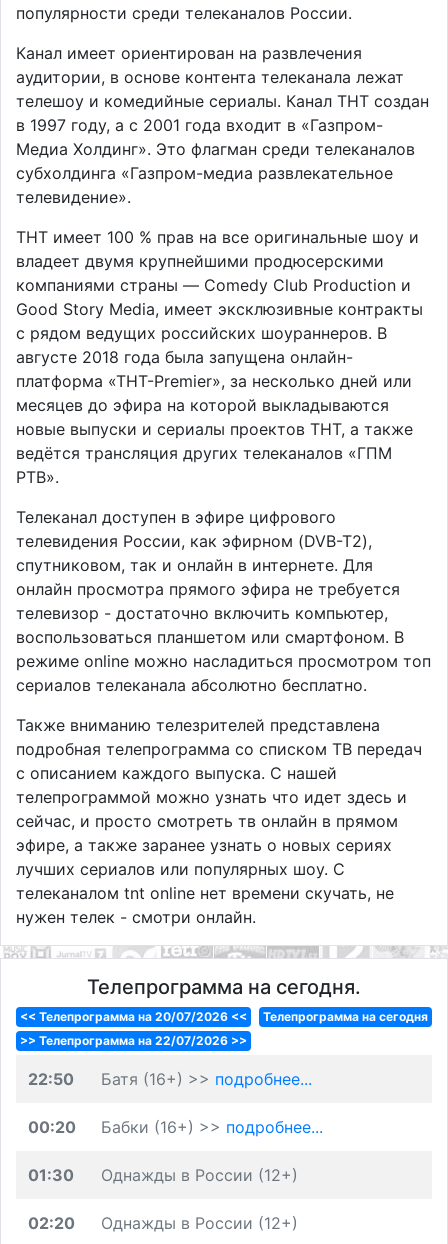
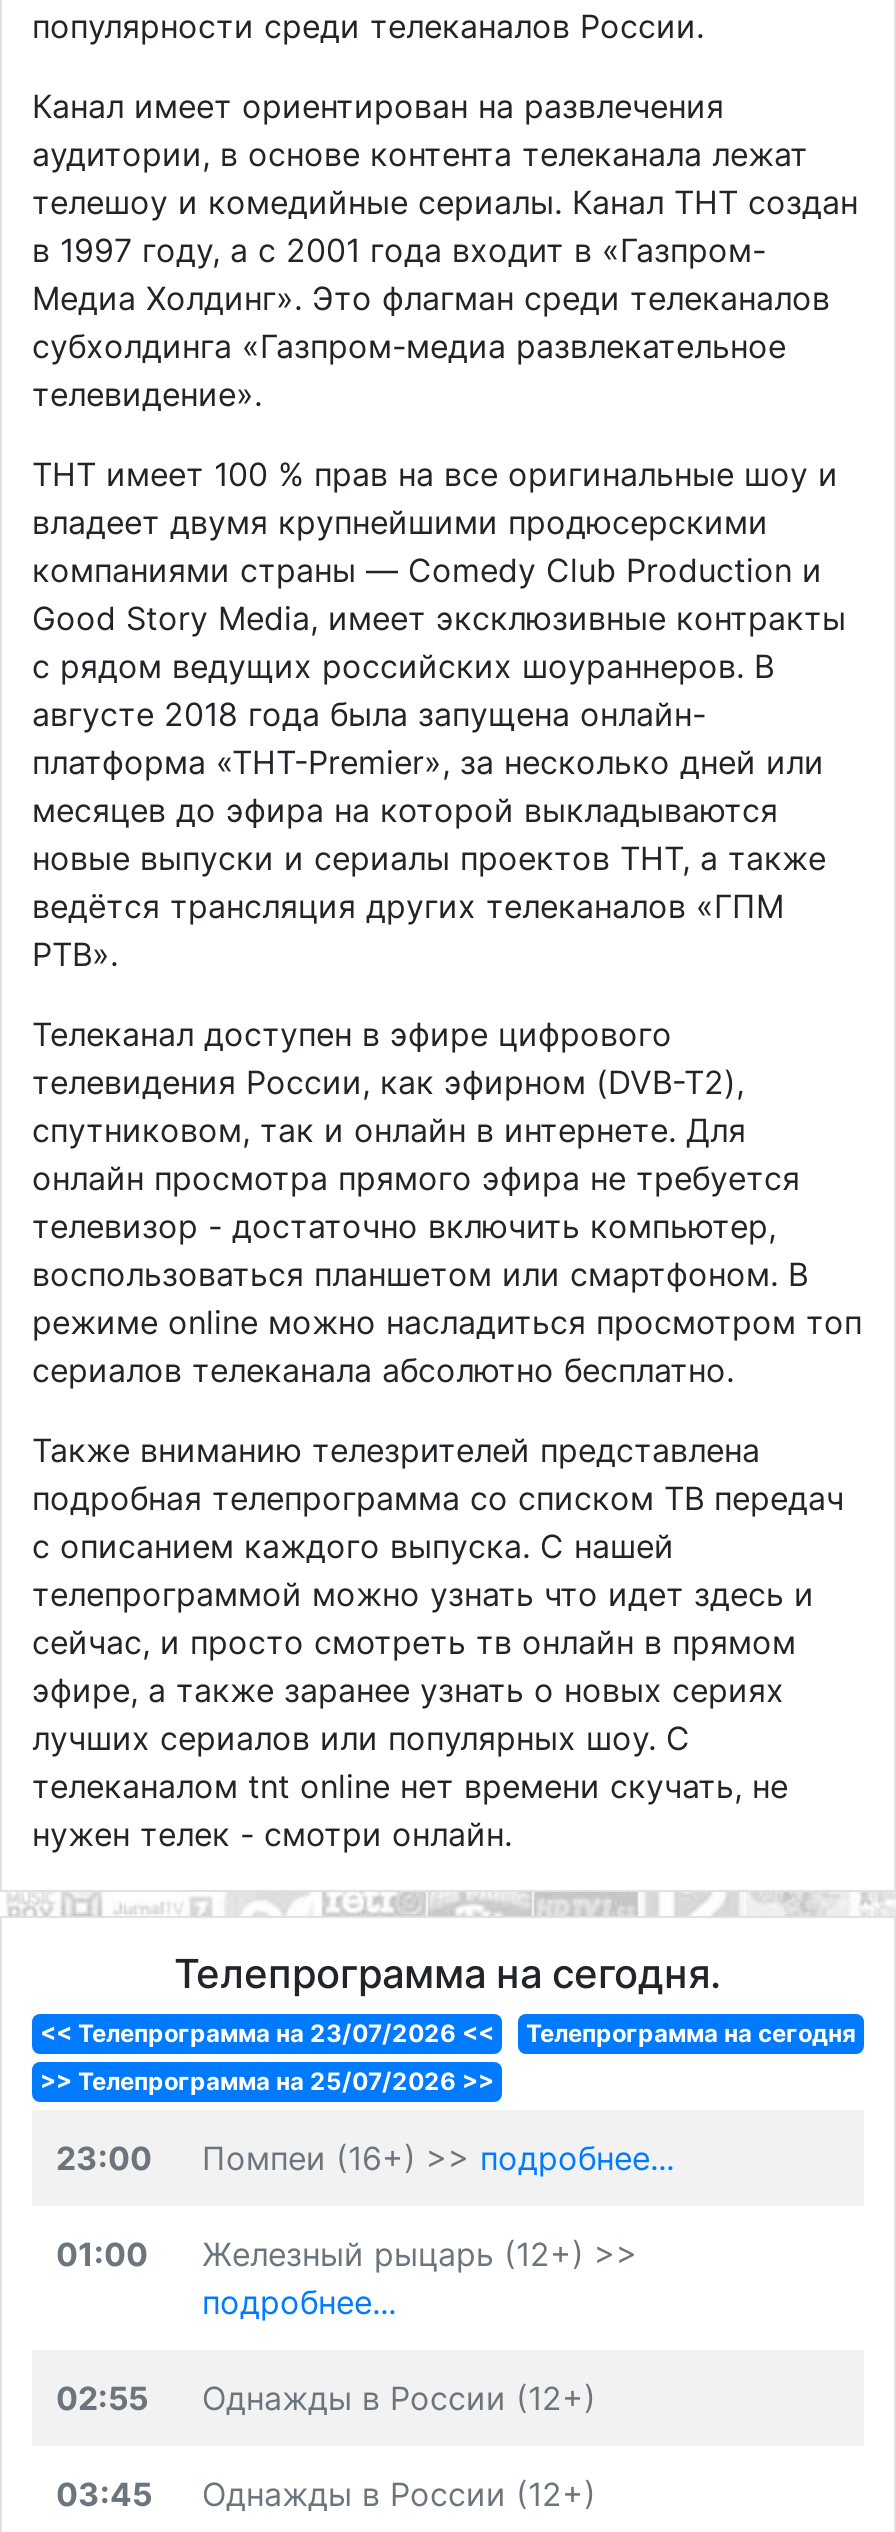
[20,1009,247,1024] << Телепрограмма на 20/07/2026 << -> [40,2018,494,2048] << Телепрограмма на 23/07/2026 <<
[20,1033,247,1048] >> Телепрограмма на 22/07/2026 >> -> [40,2066,494,2096] >> Телепрограмма на 25/07/2026 >>
[28,1069,312,1089] 22:50 | Батя (16+) >> подробнее... -> [56,2138,674,2178] 23:00 | Помпеи (16+) >> подробнее...
[28,1117,323,1137] 00:20 | Бабки (16+) >> подробнее... -> [56,2234,638,2322] 01:00 | Железный рыцарь (12+) >> | подробнее...
[28,1165,298,1185] 01:30 Однажды в России (12+) -> [56,2378,596,2418] 02:55 Однажды в России (12+)
[28,1213,298,1233] 02:20 Однажды в России (12+) -> [56,2474,596,2514] 03:45 Однажды в России (12+)

